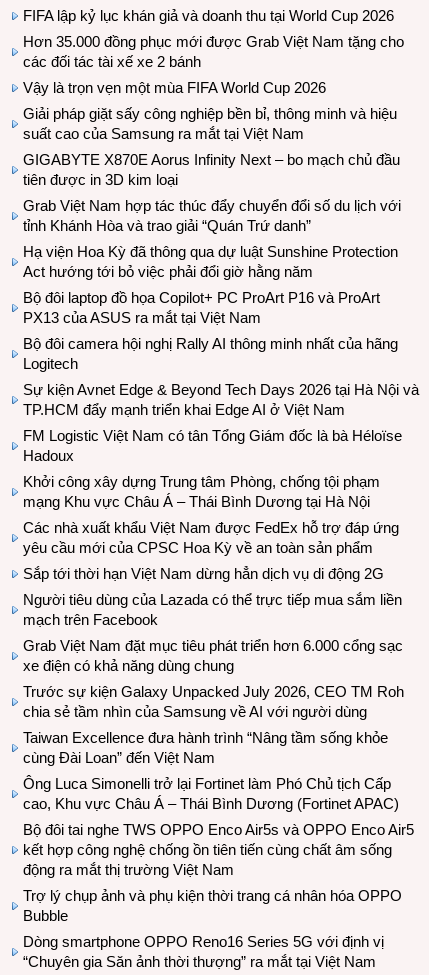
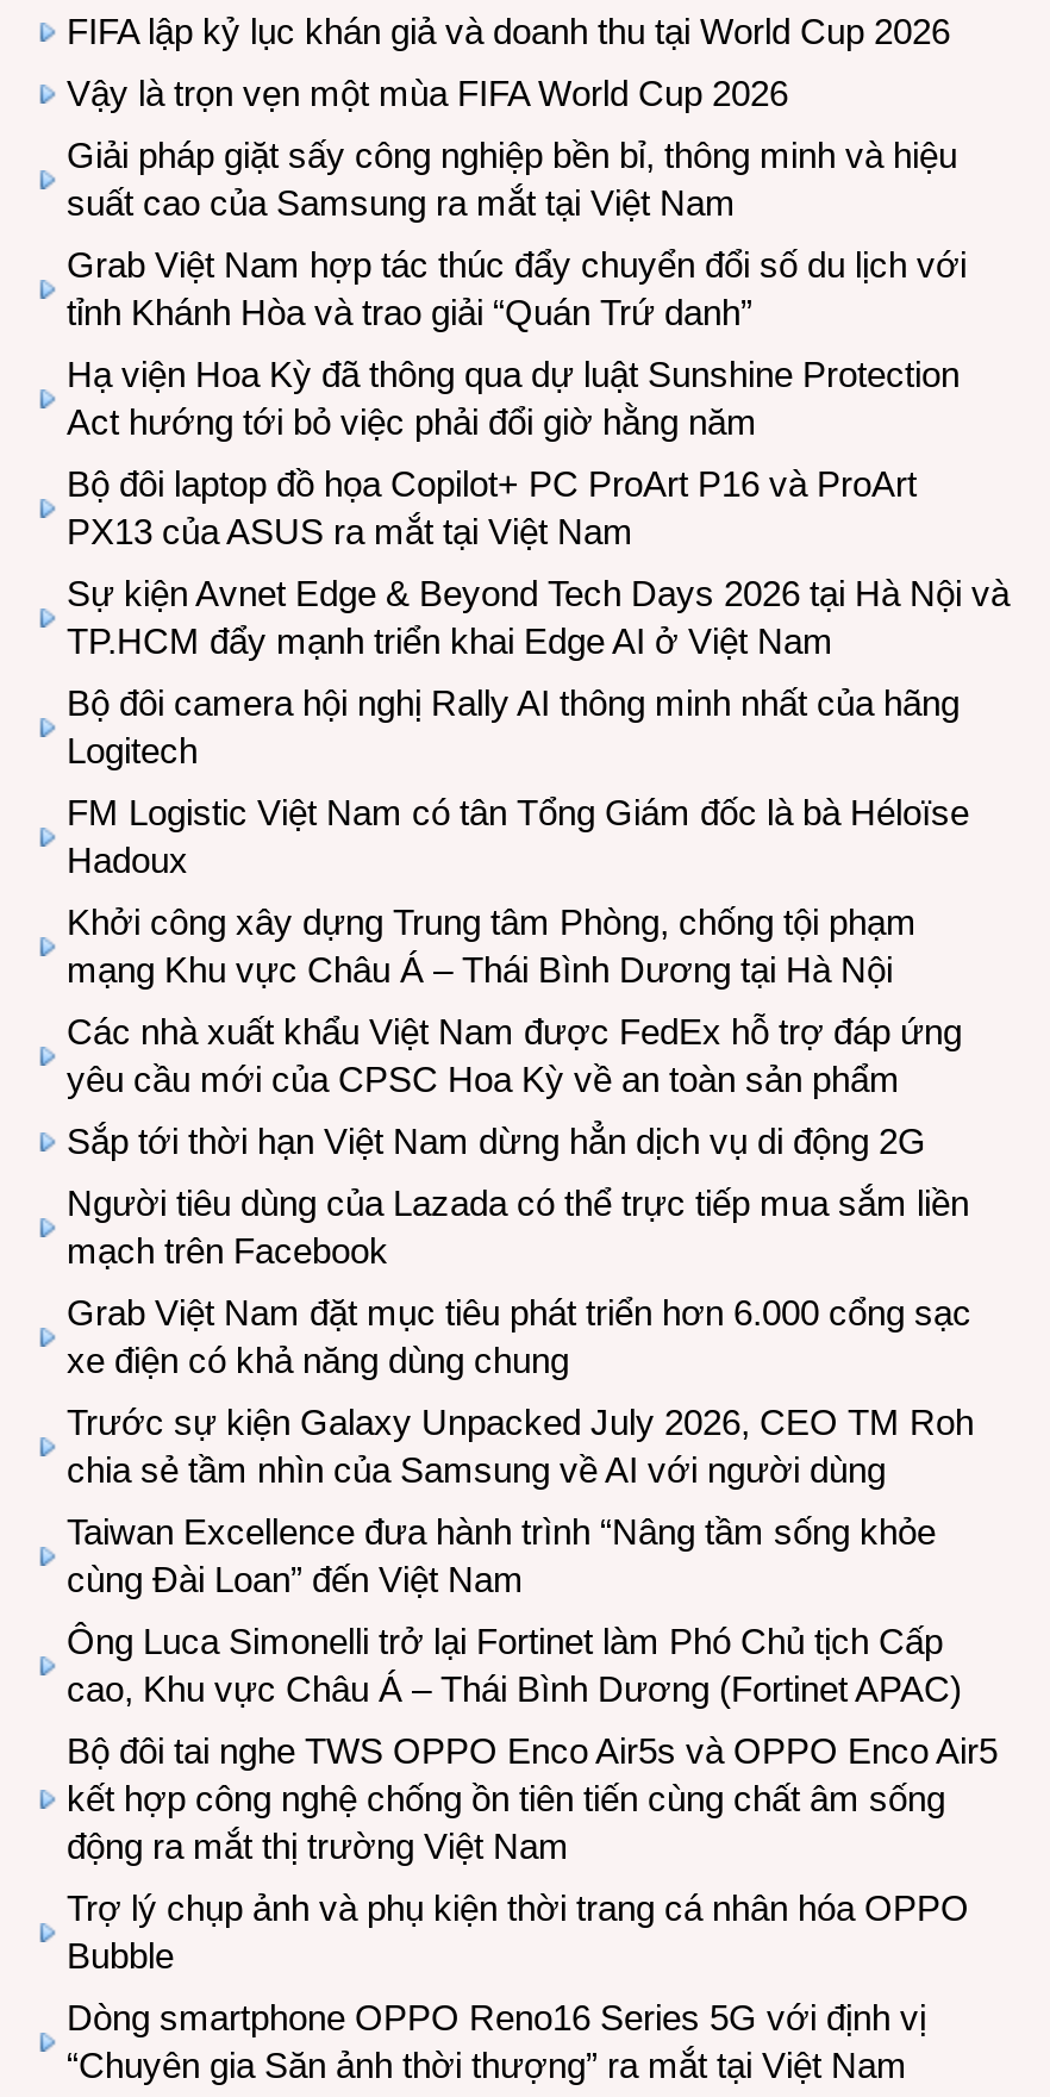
[23,33,404,70] Hơn 35.000 đồng phục mới được Grab Việt Nam tặng cho | các đối tác tài xế xe 2 bánh -> none
[23,151,400,188] GIGABYTE X870E Aorus Infinity Next – bo mạch chủ đầu | tiên được in 3D kim loại -> none
moved [23,381,419,418] -> [67,573,1010,661]: Sự kiện Avnet Edge & Beyond Tech Days 2026 tại Hà Nội và | TP.HCM đẩy mạnh triển khai Edge AI ở Việt Nam

